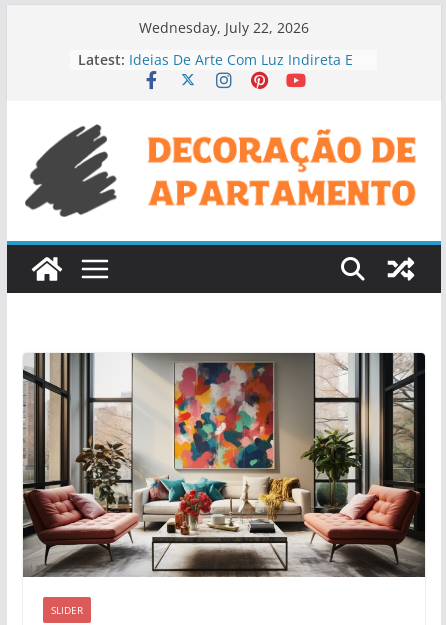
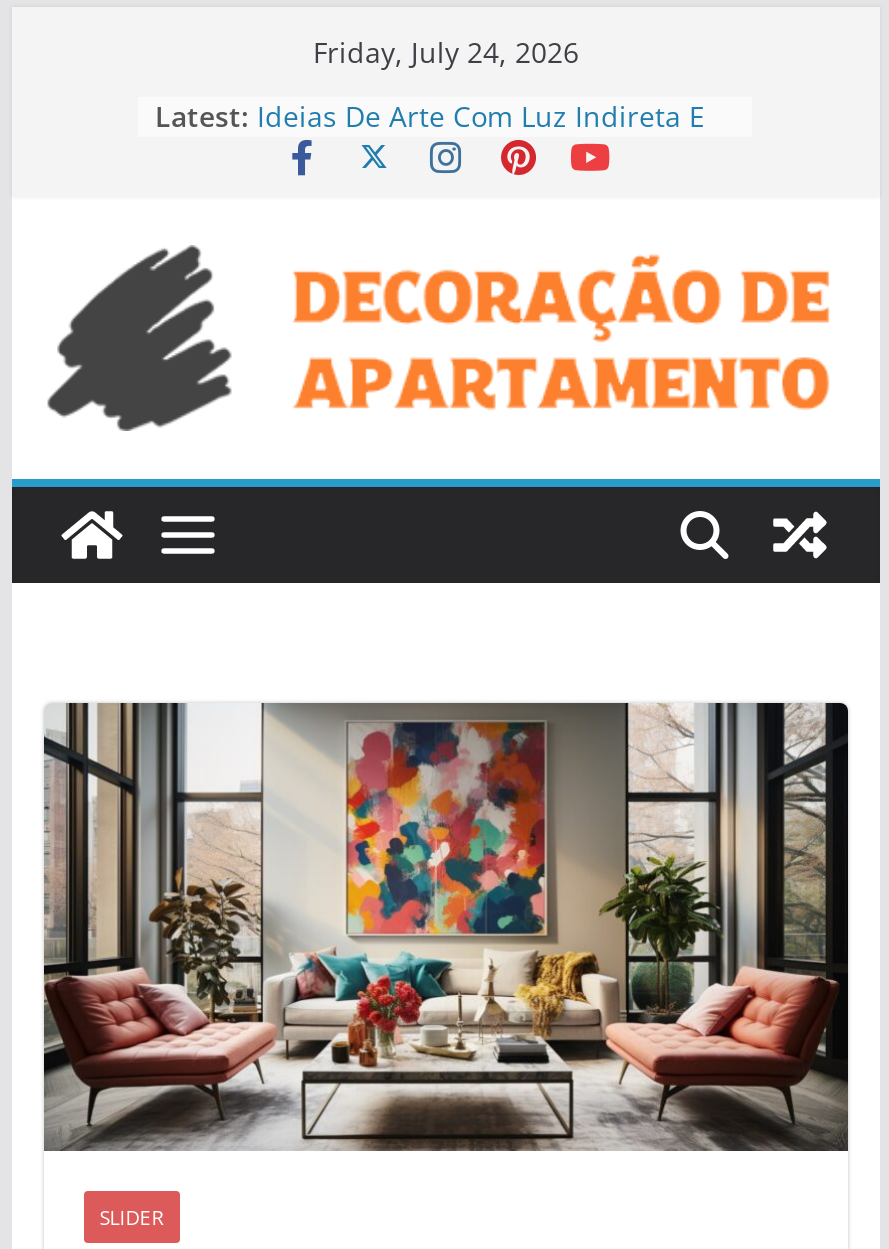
[139,18,309,37] Wednesday, July 22, 2026 -> [313,33,579,71] Friday, July 24, 2026

